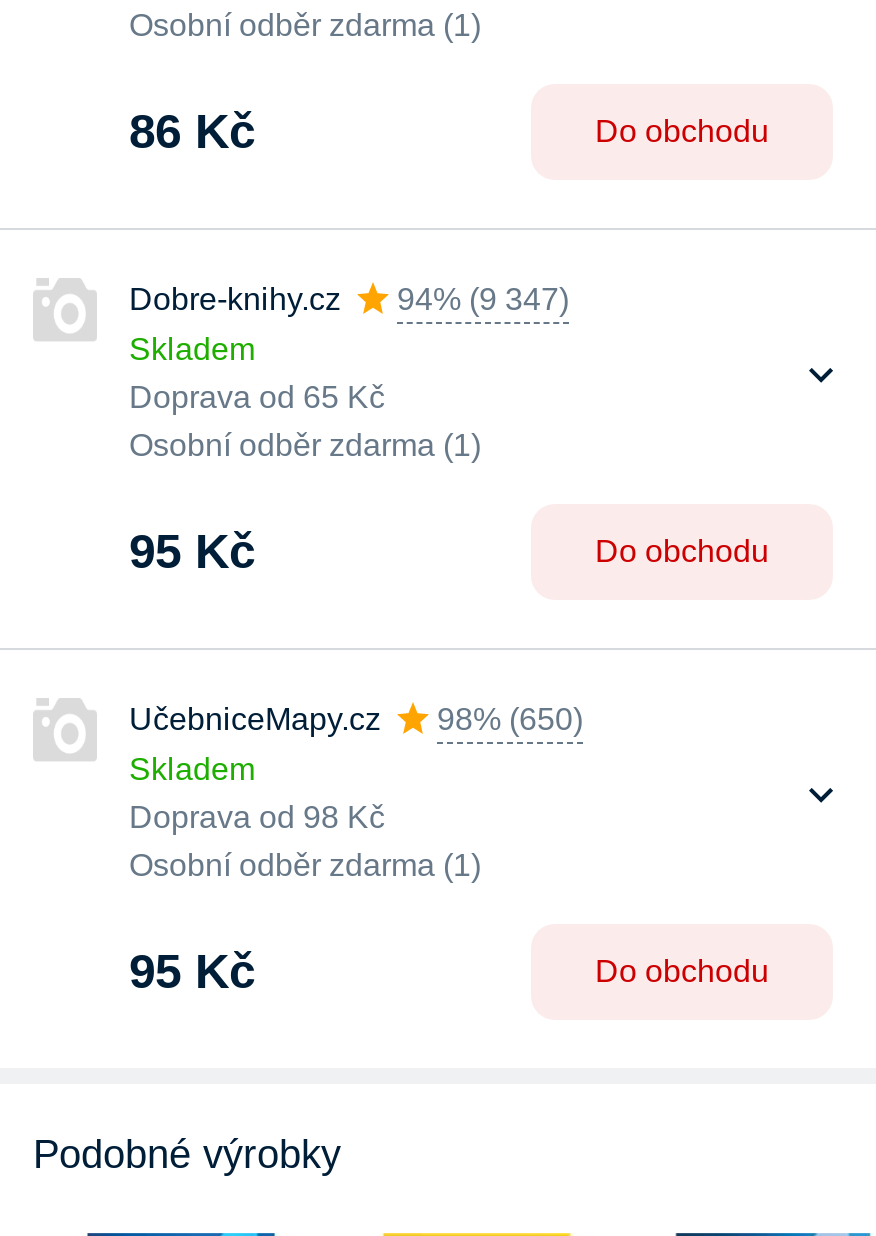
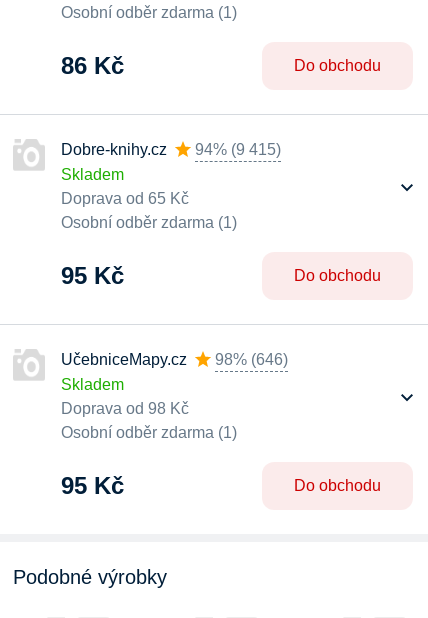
[129,282,569,316] Dobre-knihy.cz 94% (9 347) -> [61,141,281,158] Dobre-knihy.cz 94% (9 415)
[129,702,583,736] UčebniceMapy.cz 98% (650) -> [61,351,288,368] UčebniceMapy.cz 98% (646)

